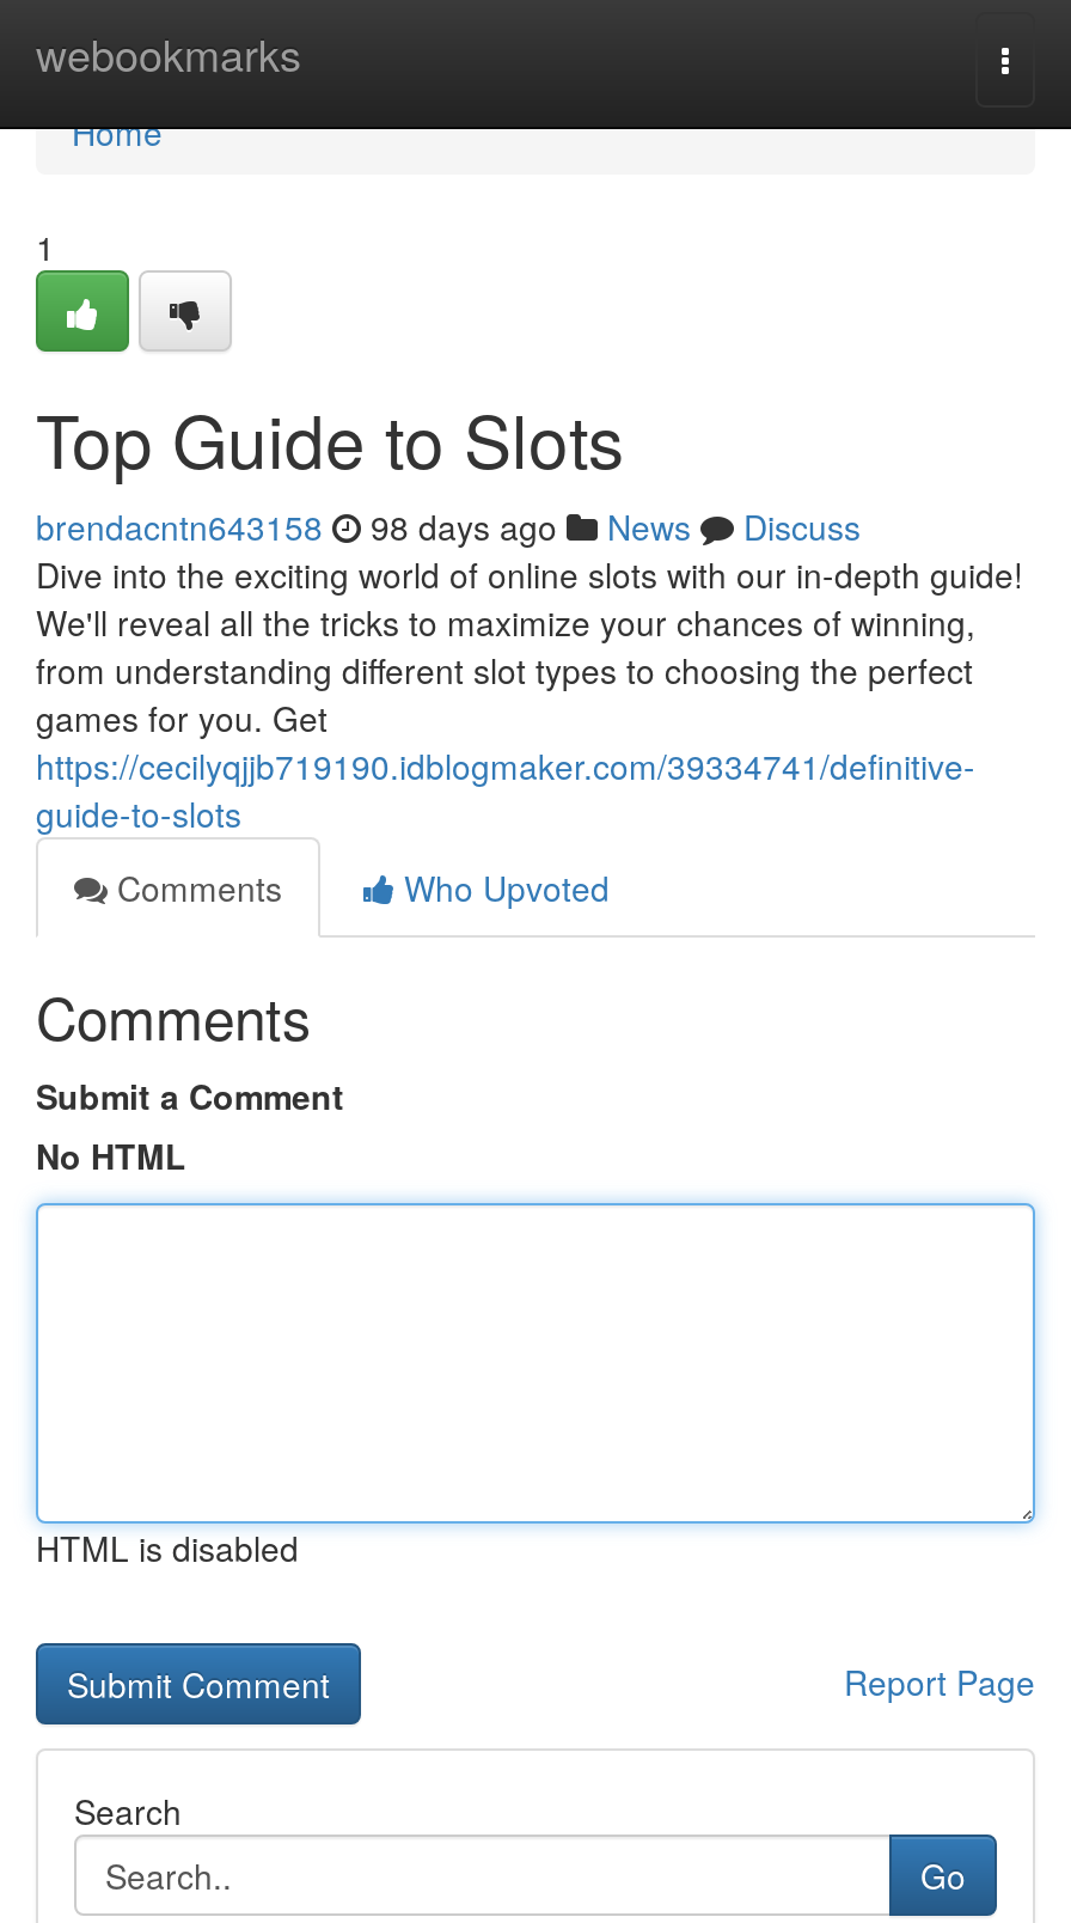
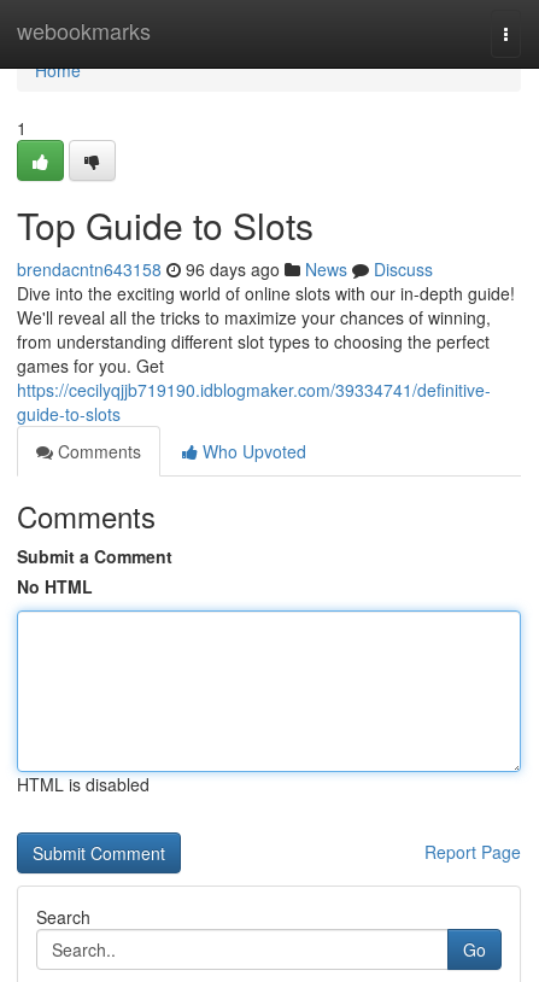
[36,502,861,550] brendacntn643158 98 days ago News Discuss -> [17,257,433,281] brendacntn643158 96 days ago News Discuss

